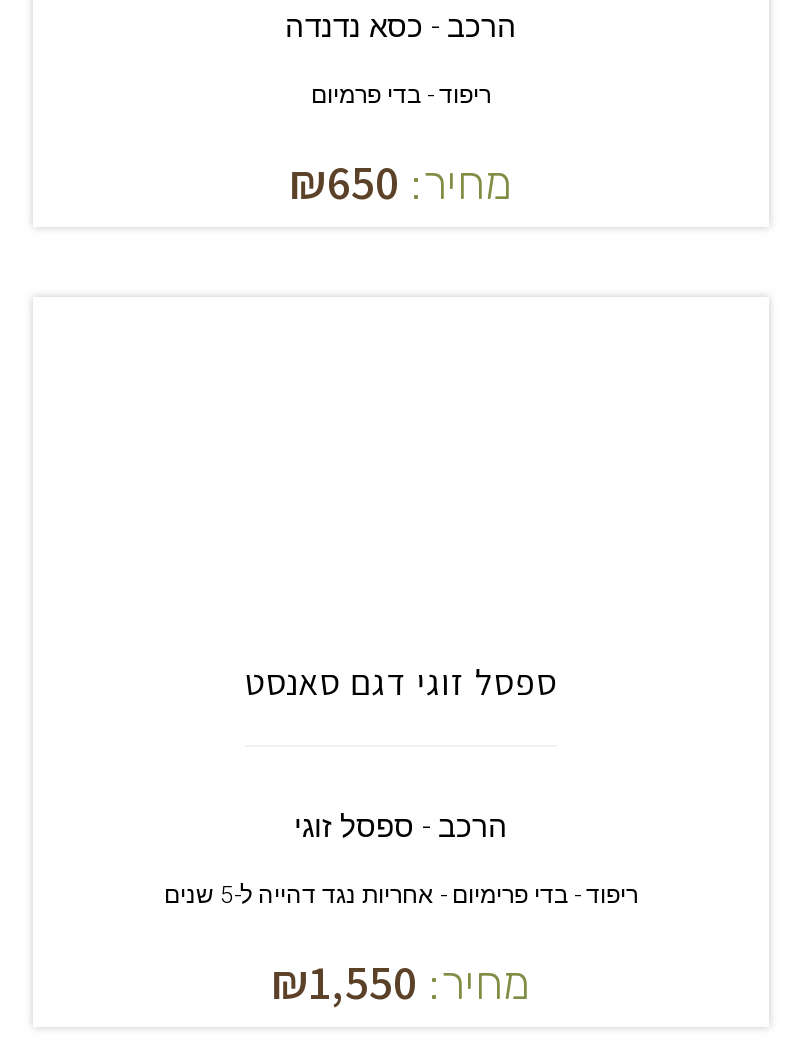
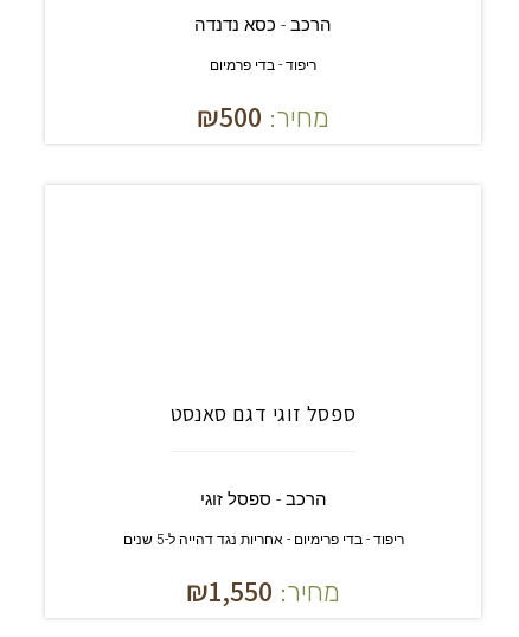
[289,149,513,213] מחיר: ₪650 -> [197,97,329,135] מחיר: ₪500

